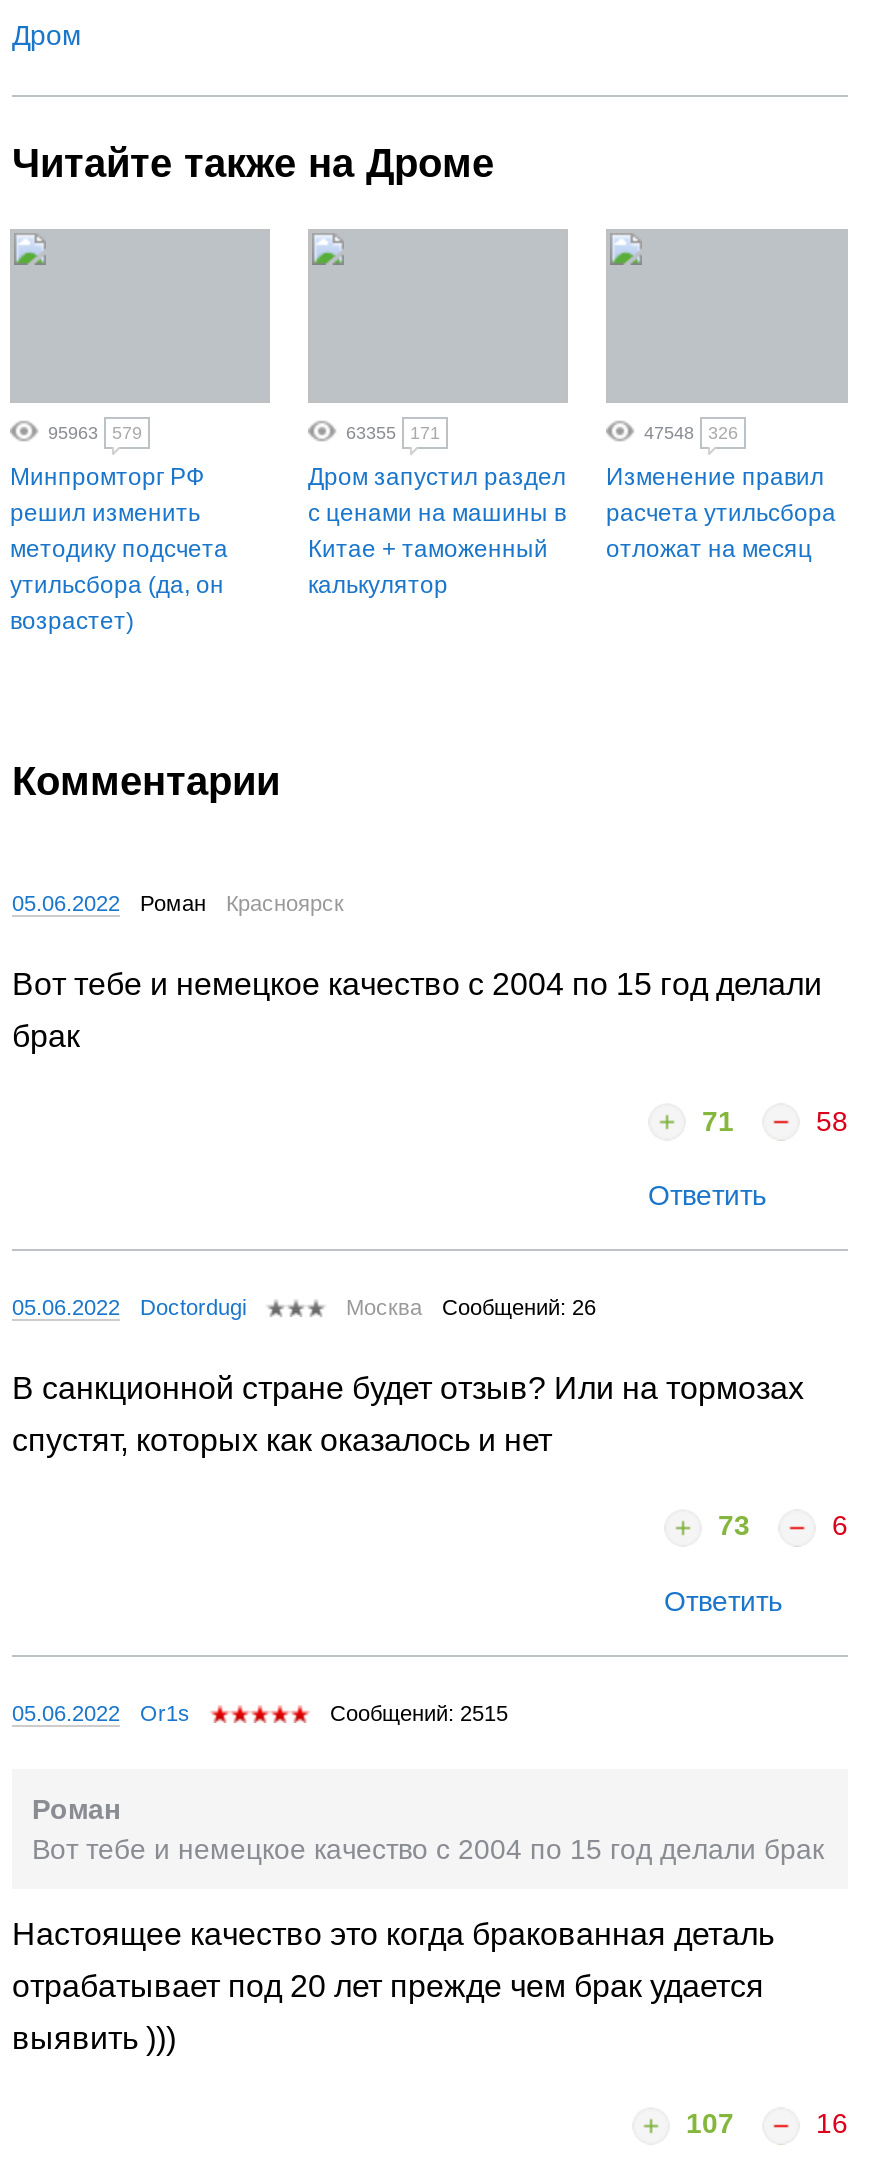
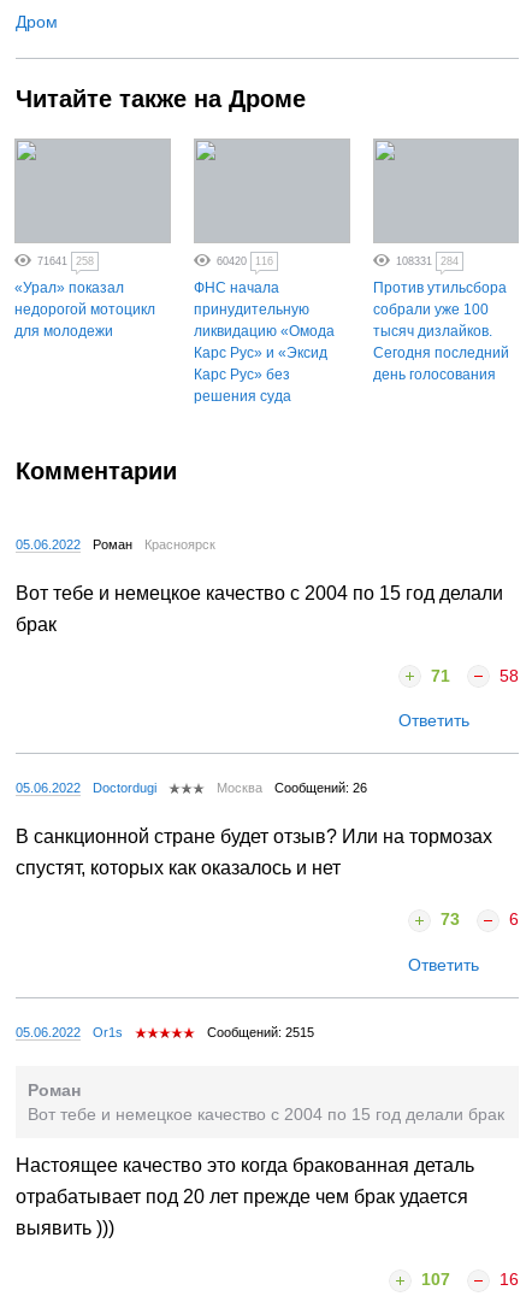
[48,422,142,442] 95963 | 579 -> [37,255,94,267] 71641 | 258
[346,422,440,442] 63355 | 171 -> [217,255,273,267] 60420 | 116
[644,422,738,442] 47548 | 326 -> [396,255,459,267] 108331 | 284
[10,462,228,634] Минпромторг РФ | решил изменить | методику подсчета | утильсбора (да, он | возрастет) -> [14,279,155,339] «Урал» показал | недорогой мотоцикл | для молодежи
[308,462,566,598] Дром запустил раздел | с ценами на машины в | Китае + таможенный | калькулятор -> [194,279,335,404] ФНС начала | принудительную | ликвидацию «Омода | Карс Рус» и «Эксид | Карс Рус» без | решения суда
[606,462,836,562] Изменение правил | расчета утильсбора | отложат на месяц -> [373,279,509,383] Против утильсбора | собрали уже 100 | тысяч дизлайков. | Сегодня последний | день голосования

